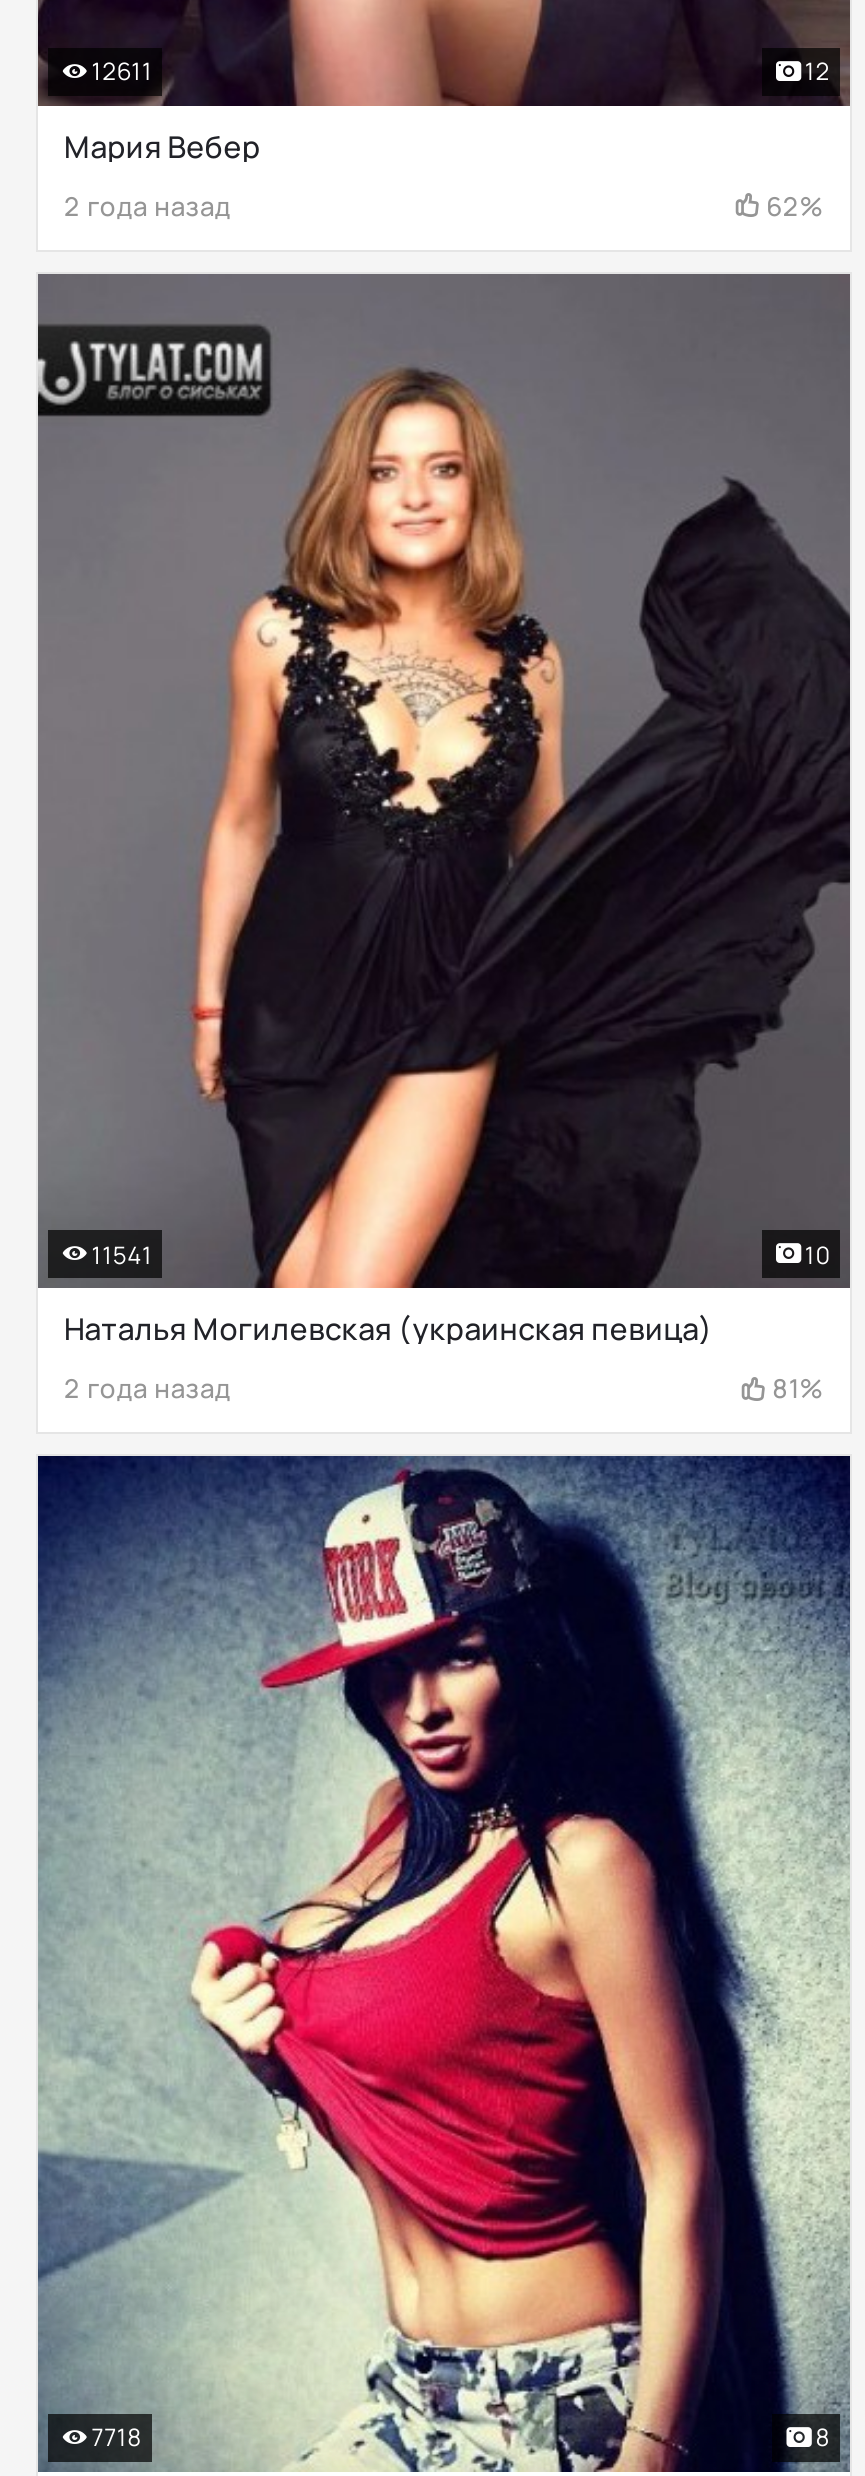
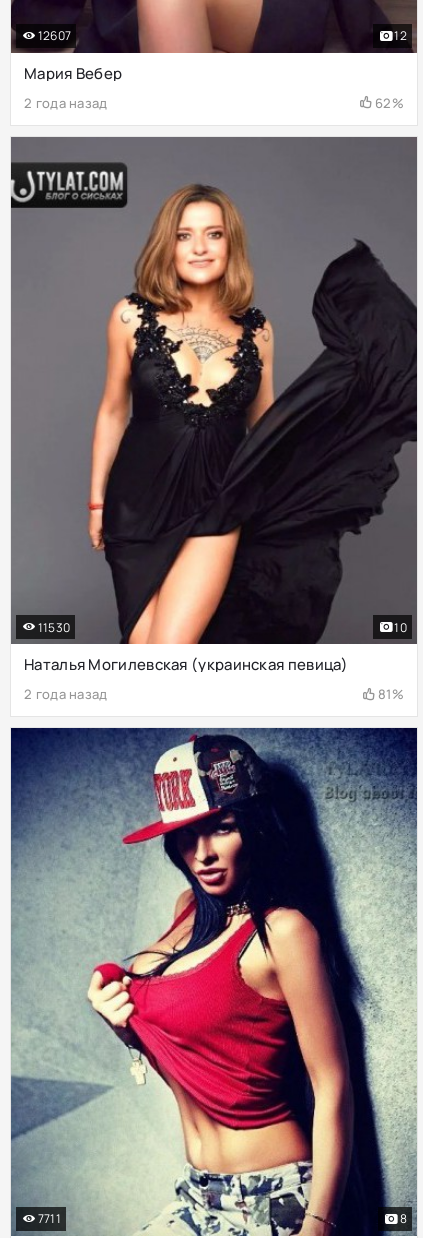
[92,54,153,88] 12611 -> [38,27,71,44] 12607
[92,1237,153,1271] 11541 -> [38,618,70,635] 11530
[92,2420,142,2454] 7718 -> [38,1210,61,1227] 7711

